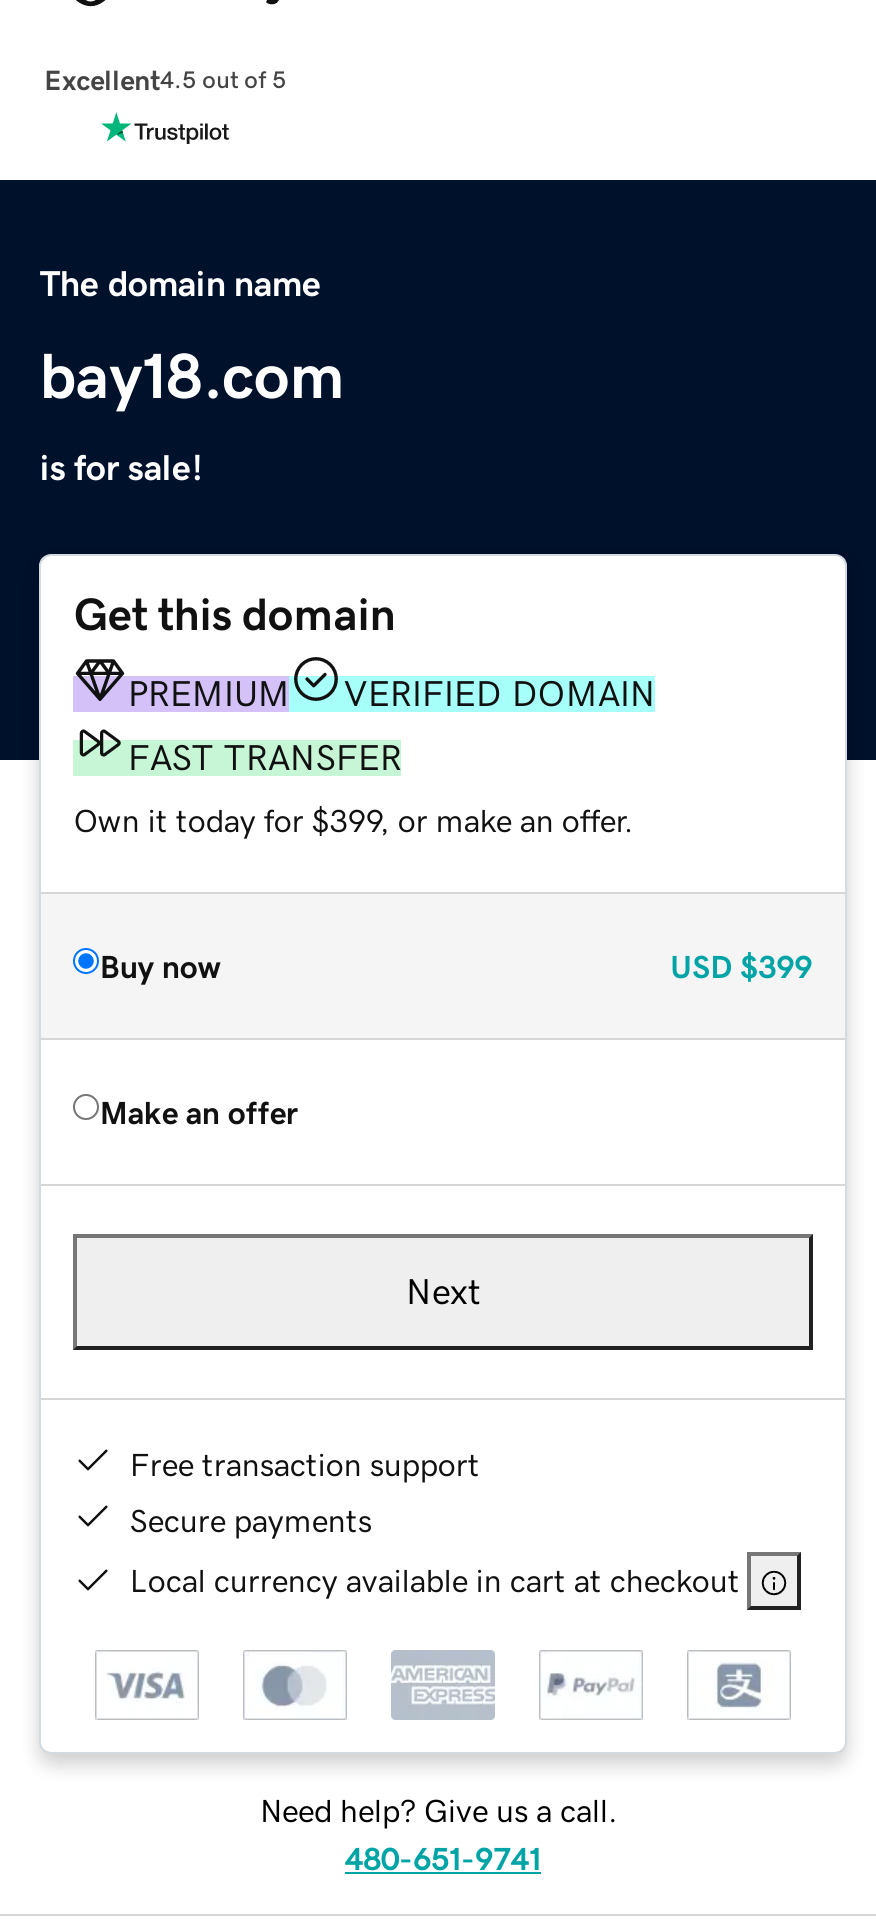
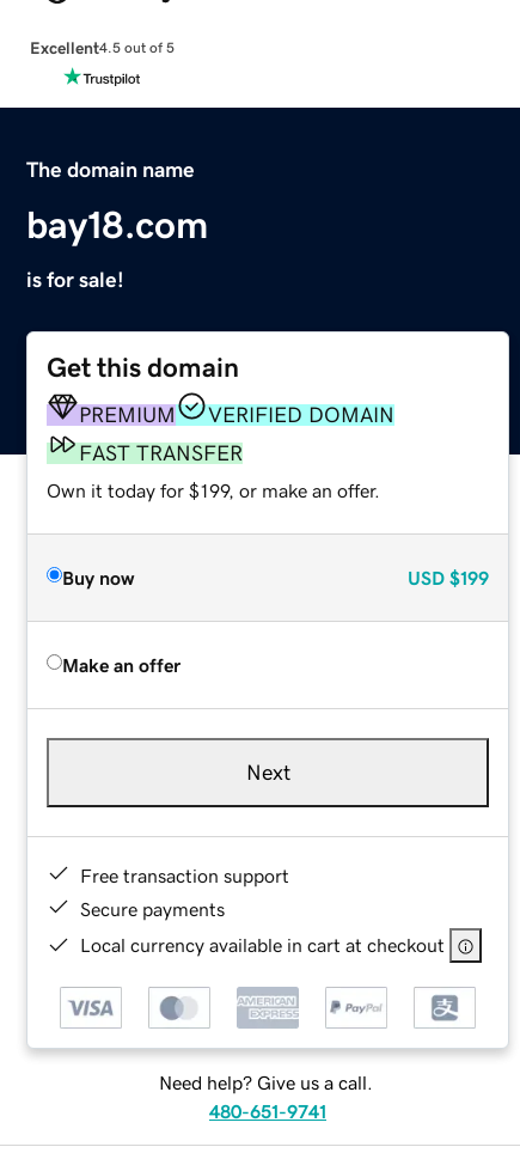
[74,803,634,835] Own it today for $399, or make an offer. -> [47,480,381,499] Own it today for $199, or make an offer.
[670,949,812,981] USD $399 -> [407,568,488,587] USD $199

